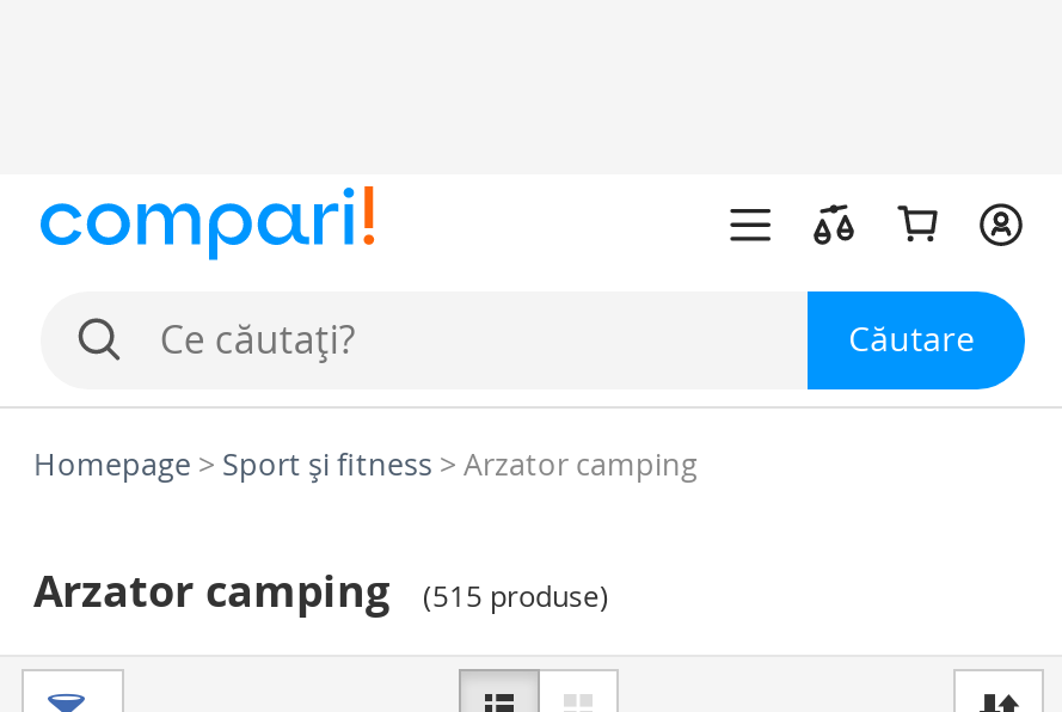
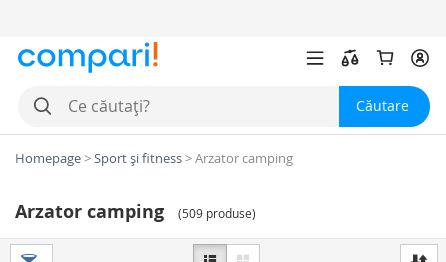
[33,560,609,620] Arzator camping (515 produse) -> [15,198,256,223] Arzator camping (509 produse)

